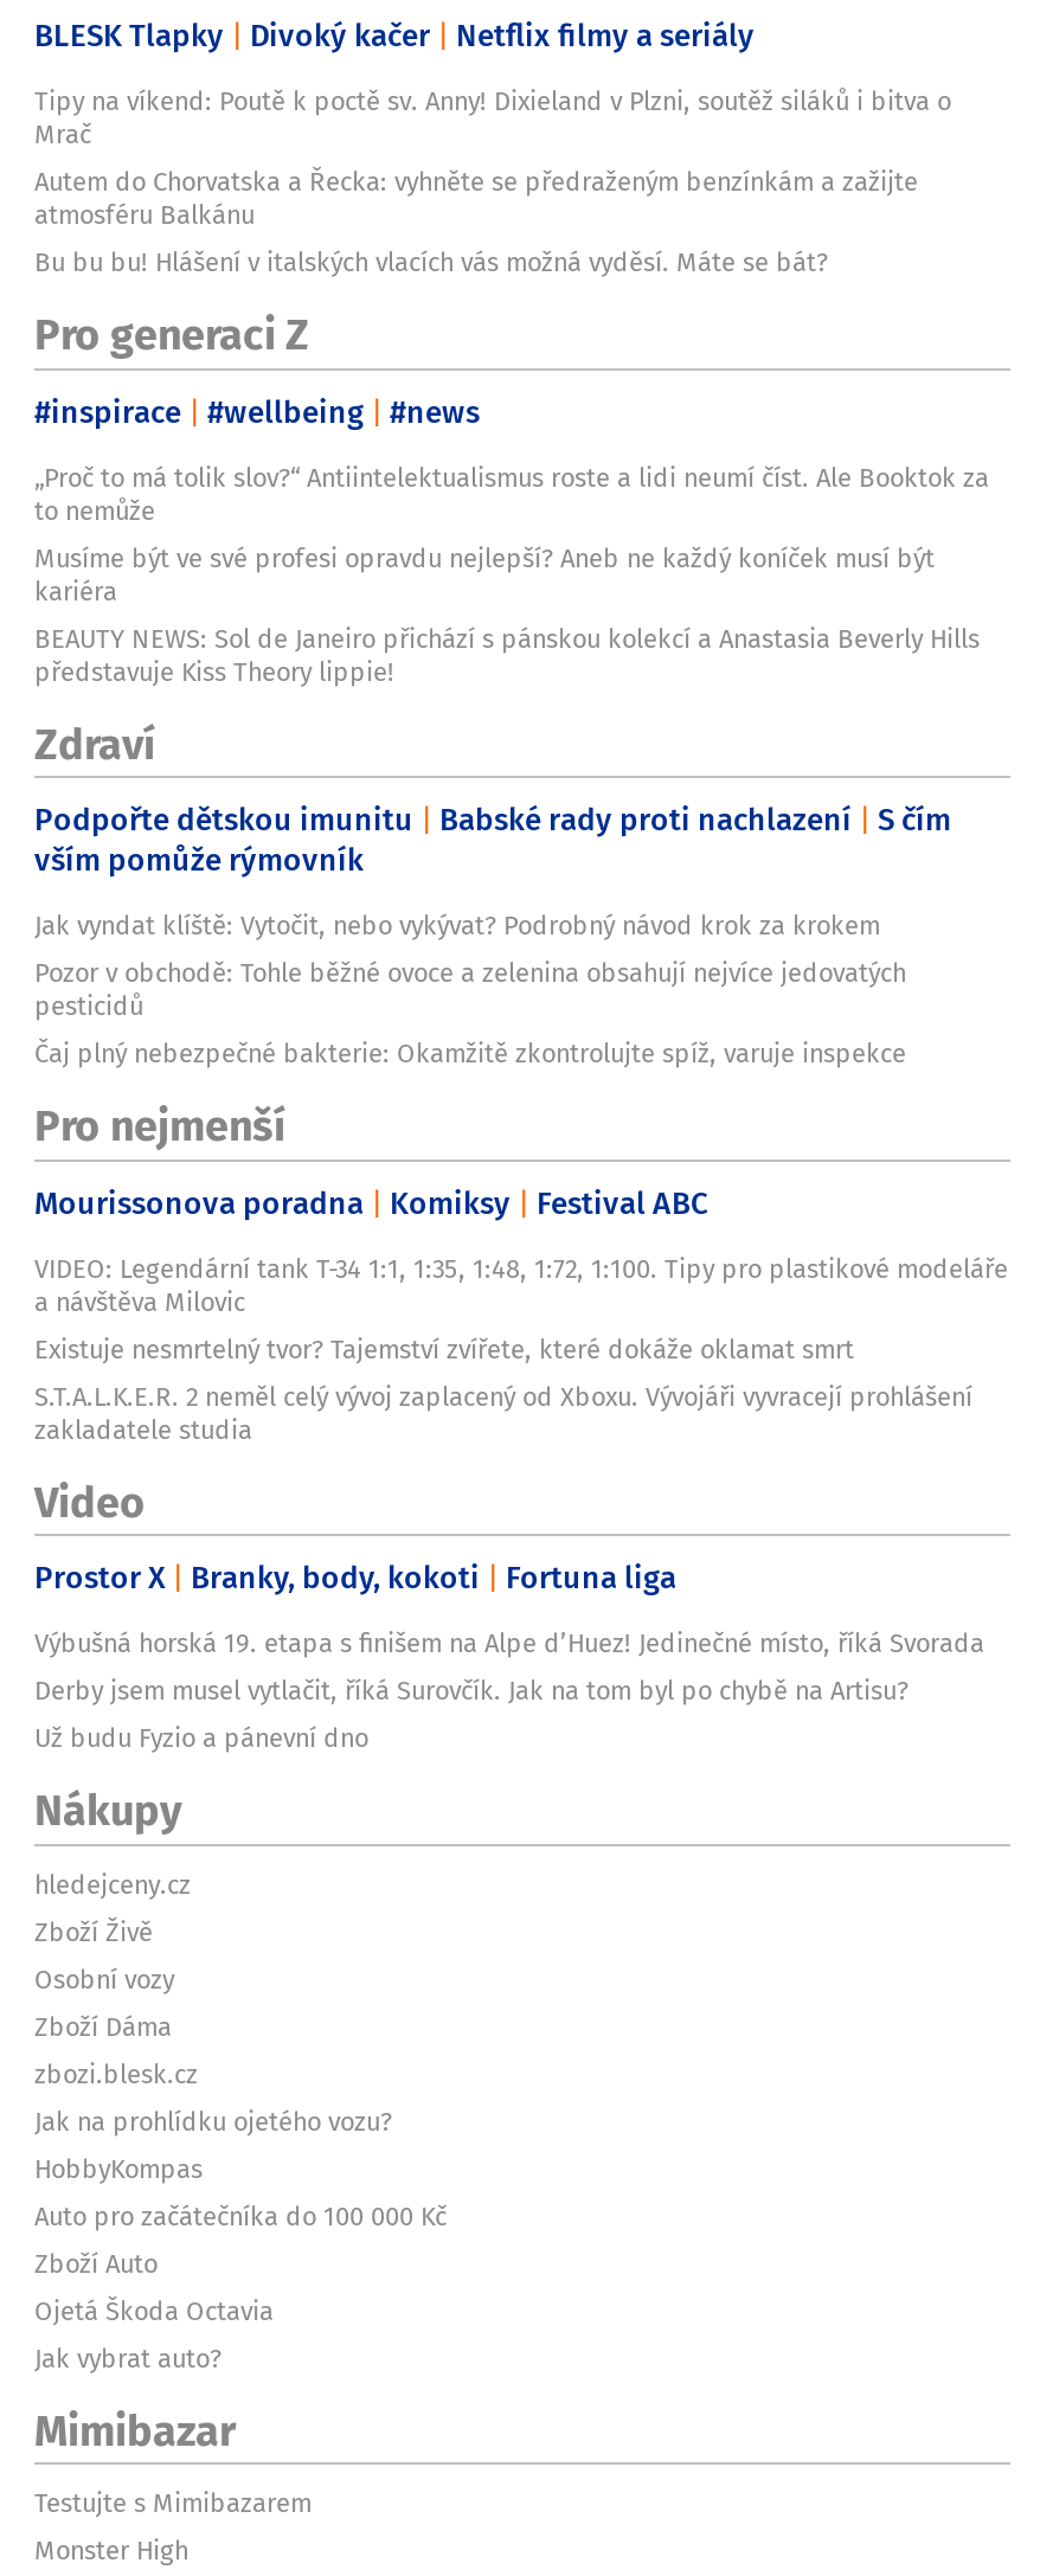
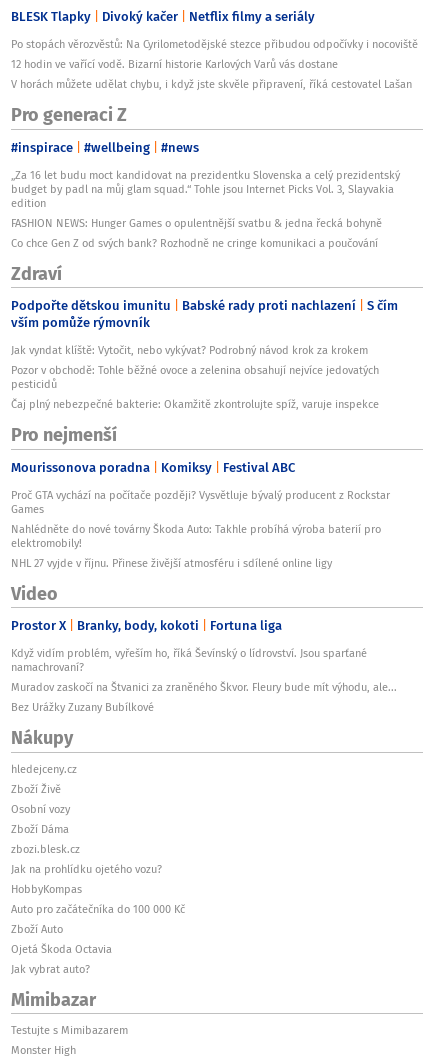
[34,82,951,281] Tipy na víkend: Poutě k poctě sv. Anny! Dixieland v Plzni, soutěž siláků i bitva o | Mrač | Autem do Chorvatska a Řecka: vyhněte se předraženým benzínkám a zažijte | atmosféru Balkánu | Bu bu bu! Hlášení v italských vlacích vás možná vyděsí. Máte se bát? -> [11,36,418,92] Po stopách věrozvěstů: Na Cyrilometodějské stezce přibudou odpočívky i nocoviště | 12 hodin ve vařící vodě. Bizarní historie Karlových Varů vás dostane | V horách můžete udělat chybu, i když jste skvěle připravení, říká cestovatel Lašan
[34,458,989,690] „Proč to má tolik slov?“ Antiintelektualismus roste a lidi neumí číst. Ale Booktok za | to nemůže | Musíme být ve své profesi opravdu nejlepší? Aneb ne každý koníček musí být | kariéra | BEAUTY NEWS: Sol de Janeiro přichází s pánskou kolekcí a Anastasia Beverly Hills | představuje Kiss Theory lippie! -> [11,167,400,251] „Za 16 let budu moct kandidovat na prezidentku Slovenska a celý prezidentský | budget by padl na můj glam squad.“ Tohle jsou Internet Picks Vol. 3, Slayvakia | edition | FASHION NEWS: Hunger Games o opulentnější svatbu & jedna řecká bohyně | Co chce Gen Z od svých bank? Rozhodně ne cringe komunikaci a poučování
[34,1249,1008,1448] VIDEO: Legendární tank T-34 1:1, 1:35, 1:48, 1:72, 1:100. Tipy pro plastikové modeláře | a návštěva Milovic | Existuje nesmrtelný tvor? Tajemství zvířete, které dokáže oklamat smrt | S.T.A.L.K.E.R. 2 neměl celý vývoj zaplacený od Xboxu. Vývojáři vyvracejí prohlášení | zakladatele studia -> [11,487,390,571] Proč GTA vychází na počítače později? Vysvětluje bývalý producent z Rockstar | Games | Nahlédněte do nové továrny Škoda Auto: Takhle probíhá výroba baterií pro | elektromobily! | NHL 27 vyjde v říjnu. Přinese živější atmosféru i sdílené online ligy
[34,1624,984,1757] Výbušná horská 19. etapa s finišem na Alpe d’Huez! Jedinečné místo, říká Svorada | Derby jsem musel vytlačit, říká Surovčík. Jak na tom byl po chybě na Artisu? | Už budu Fyzio a pánevní dno -> [11,645,397,715] Když vidím problém, vyřeším ho, říká Ševínský o lídrovství. Jsou sparťané | namachrovaní? | Muradov zaskočí na Štvanici za zraněného Škvor. Fleury bude mít výhodu, ale... | Bez Urážky Zuzany Bubílkové

